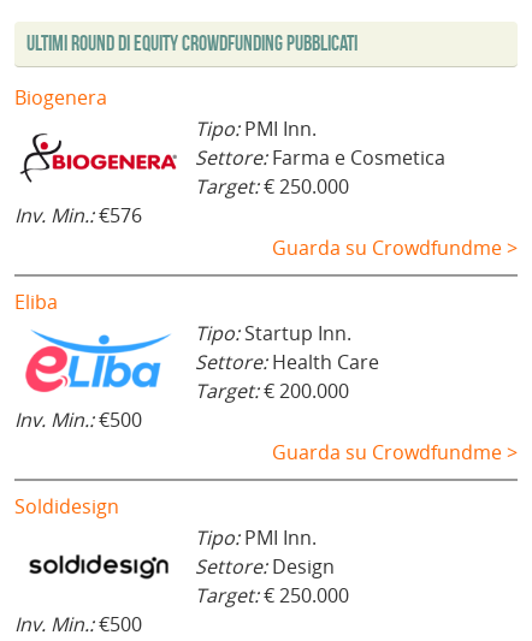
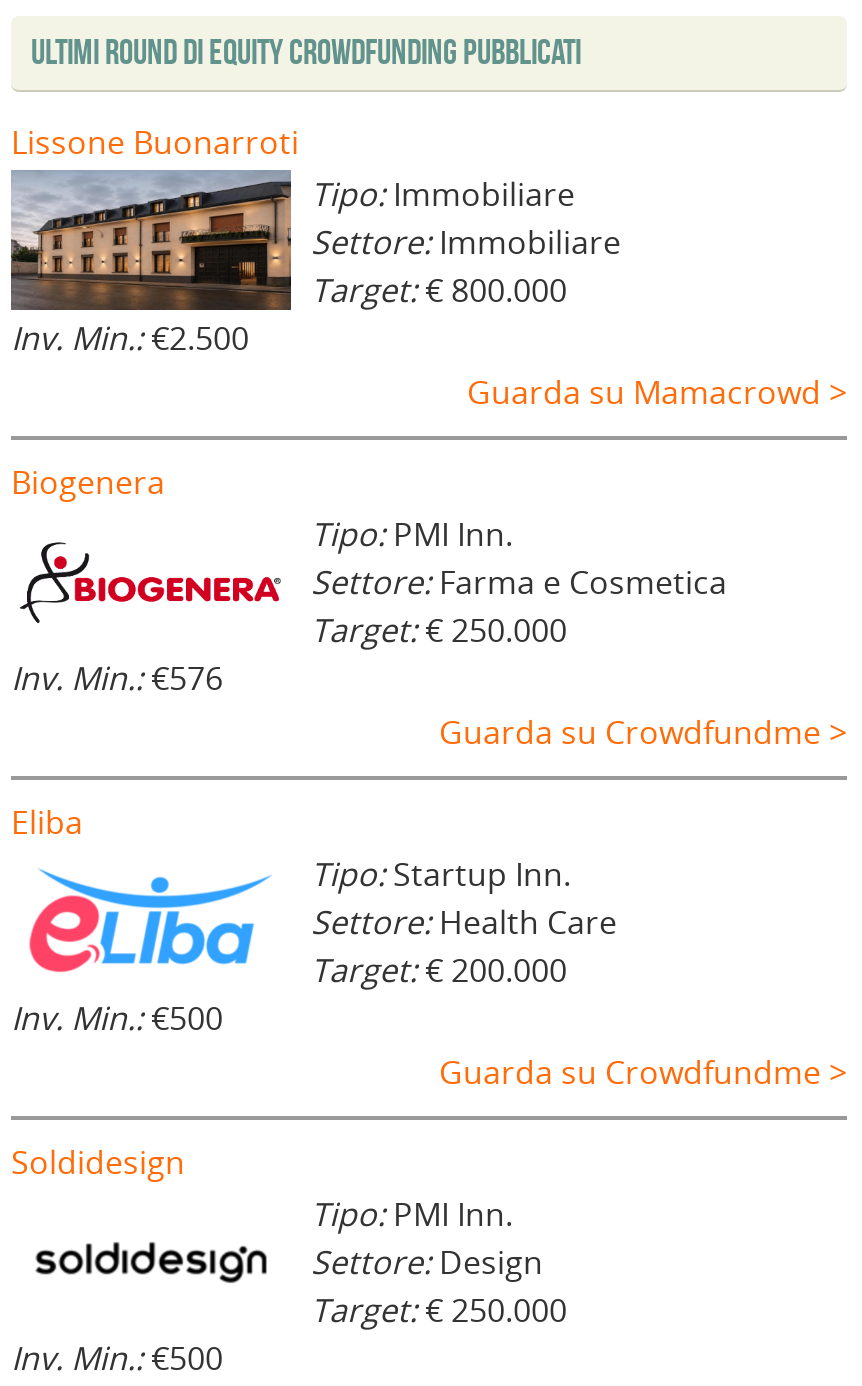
none -> [9,120,847,414] [image] | Lissone Buonarroti | Tipo: Immobiliare | Settore: Immobiliare | Target:€ 800.000 | Inv. Min.:€2.500 | Guarda su Mamacrowd >

